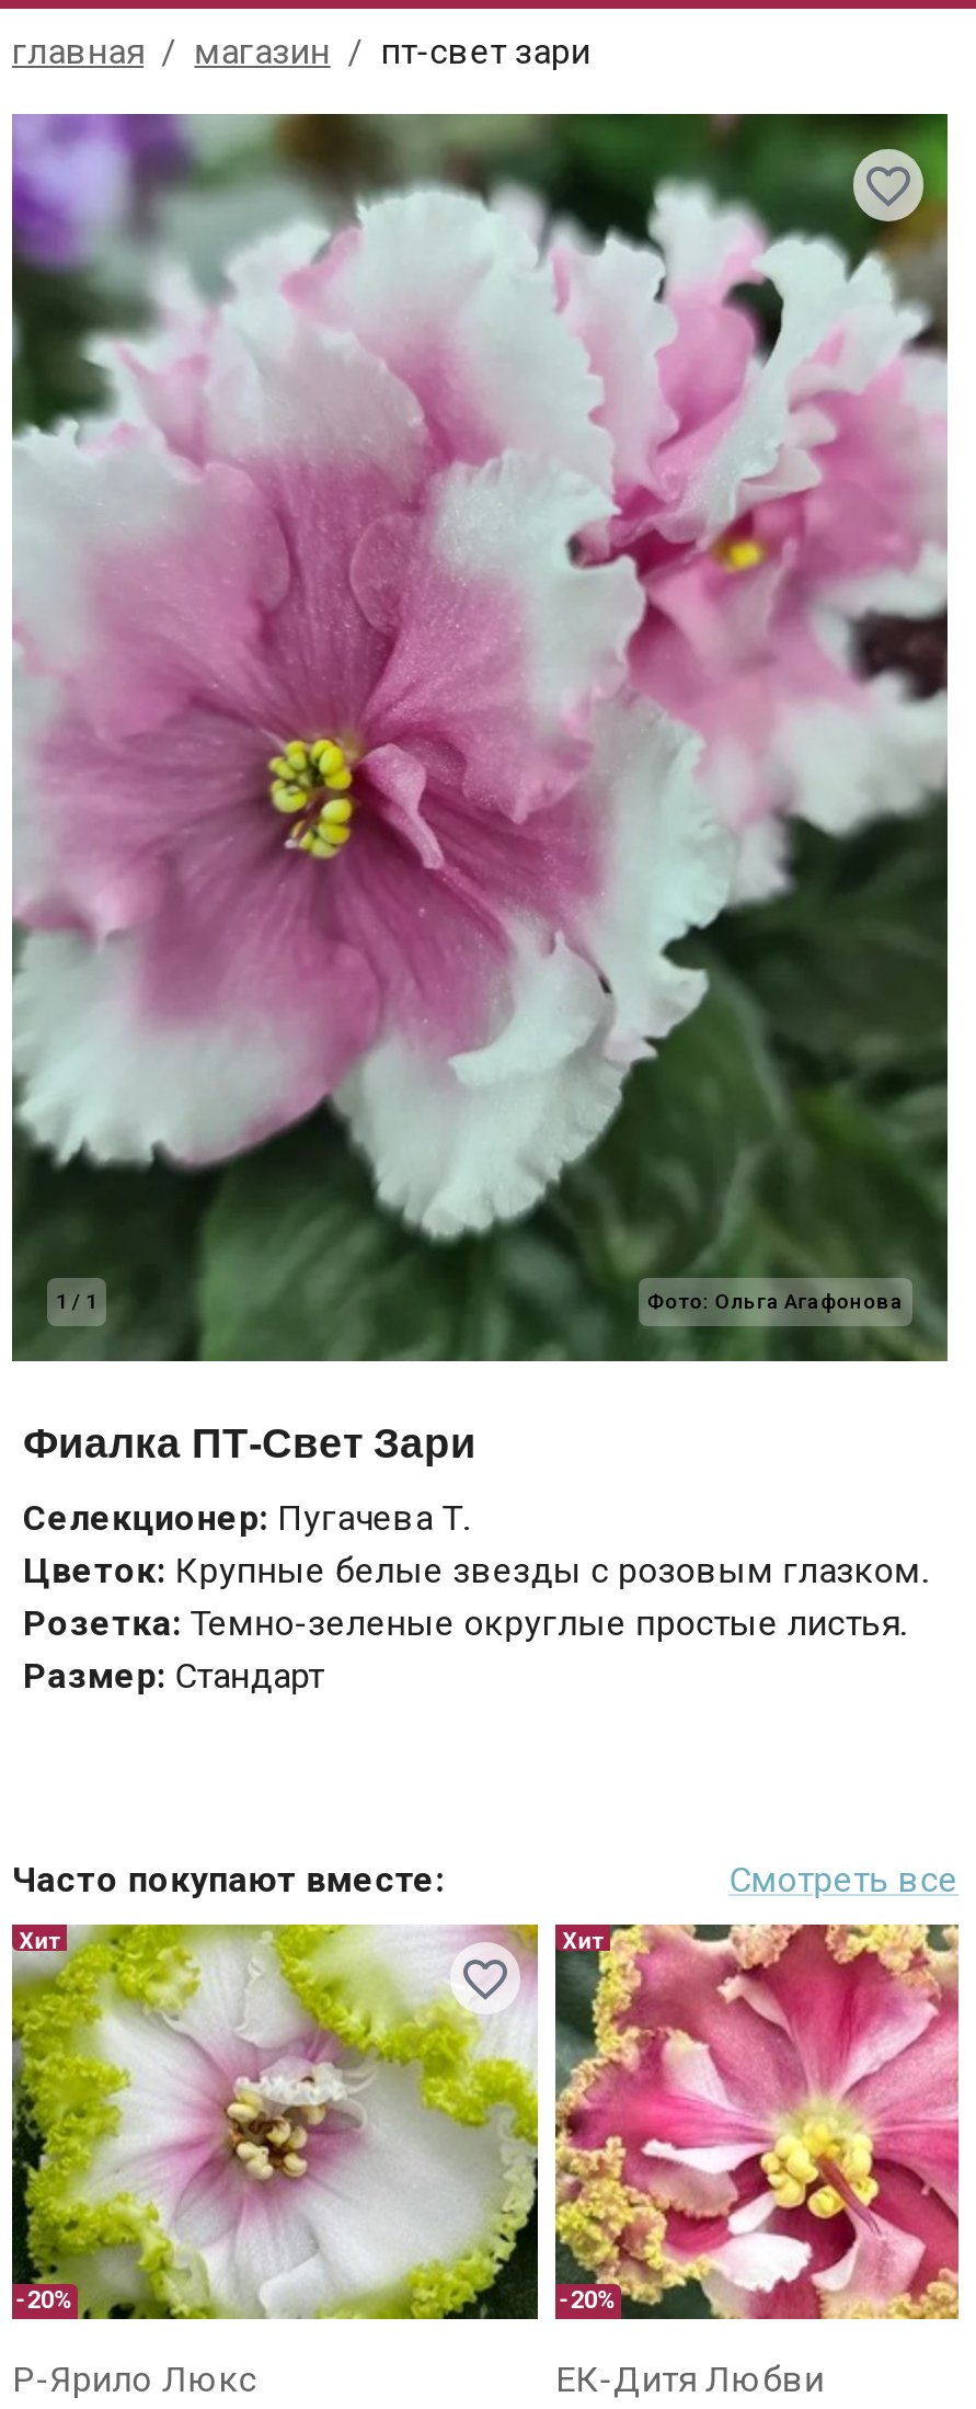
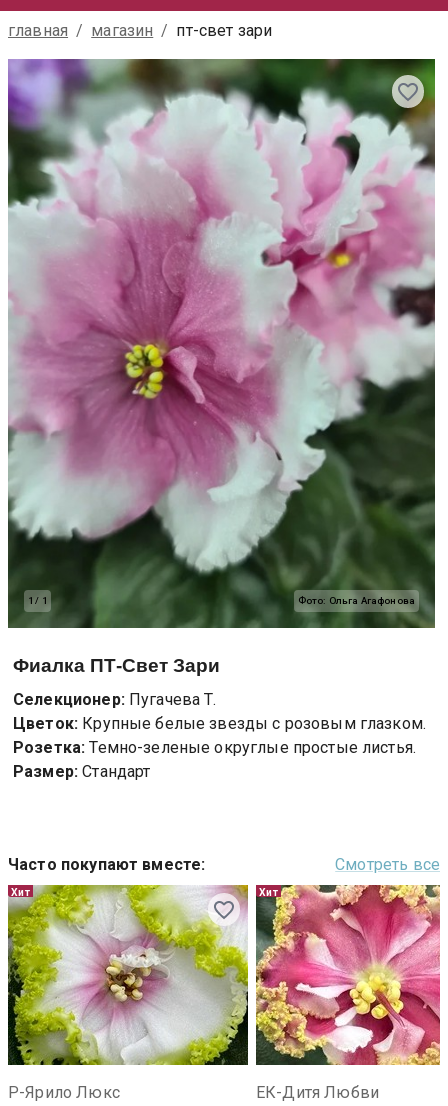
[16,2287,74,2315] -20% -> none
[559,2287,617,2315] -20% -> none

